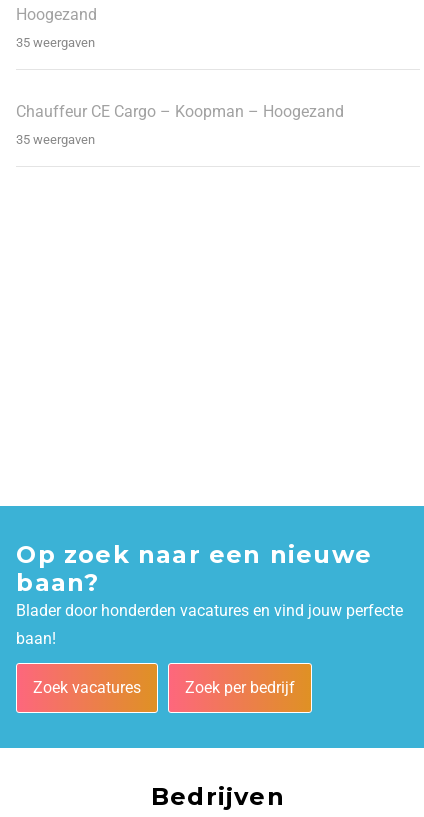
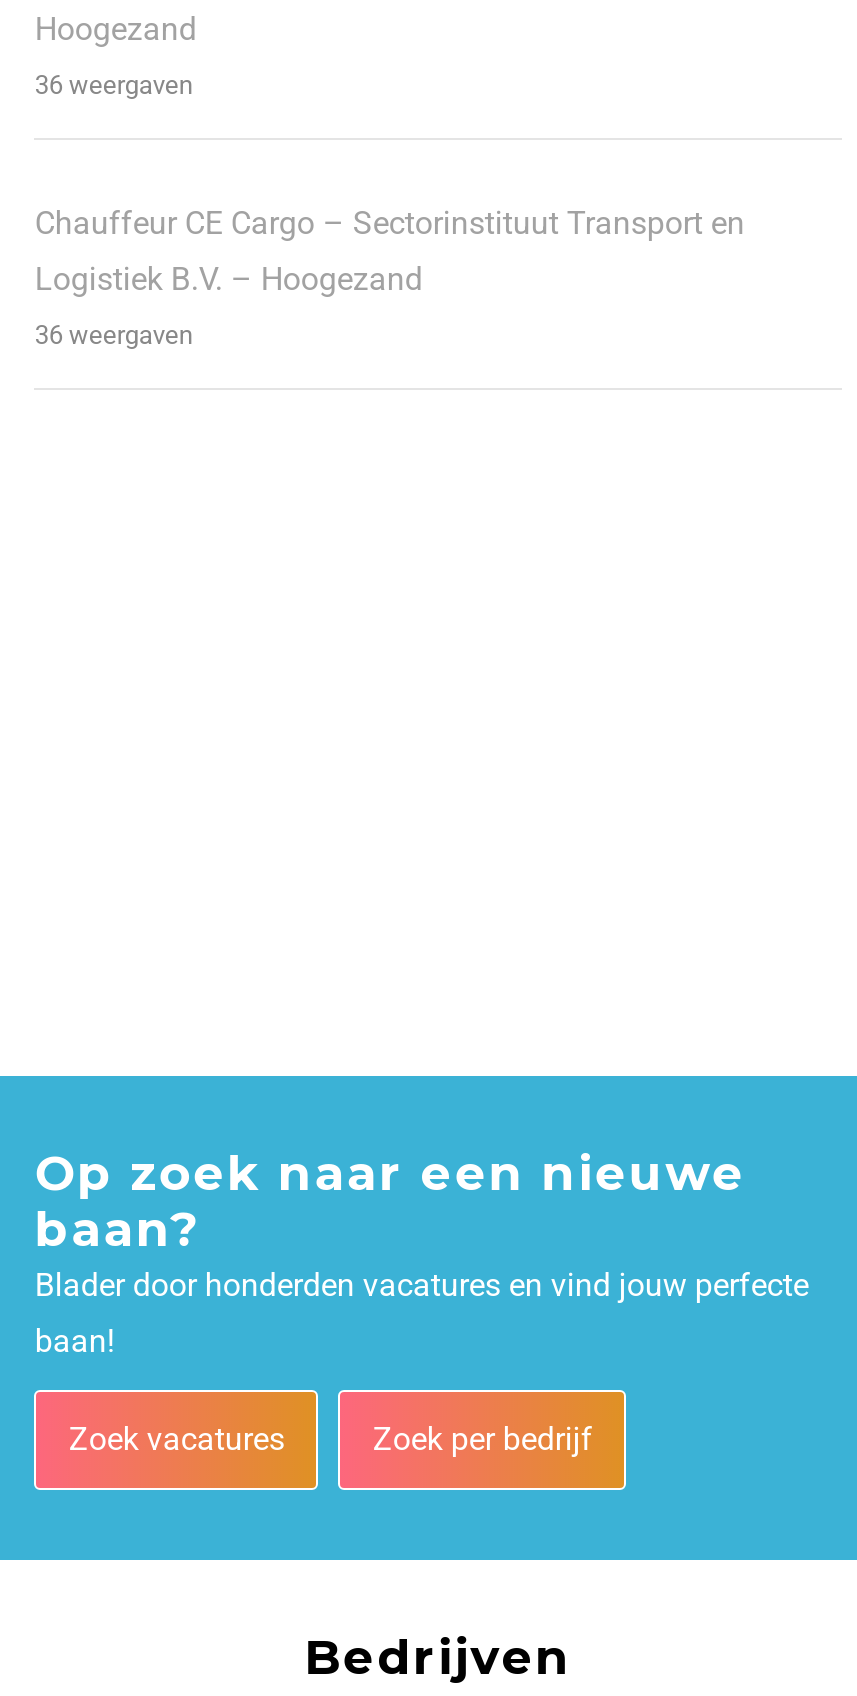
[16,35,95,50] 35 weergaven -> [35,69,193,99] 36 weergaven
[16,102,344,147] Chauffeur CE Cargo – Koopman – Hoogezand | 35 weergaven -> [35,203,745,349] Chauffeur CE Cargo – Sectorinstituut Transport en | Logistiek B.V. – Hoogezand | 36 weergaven

